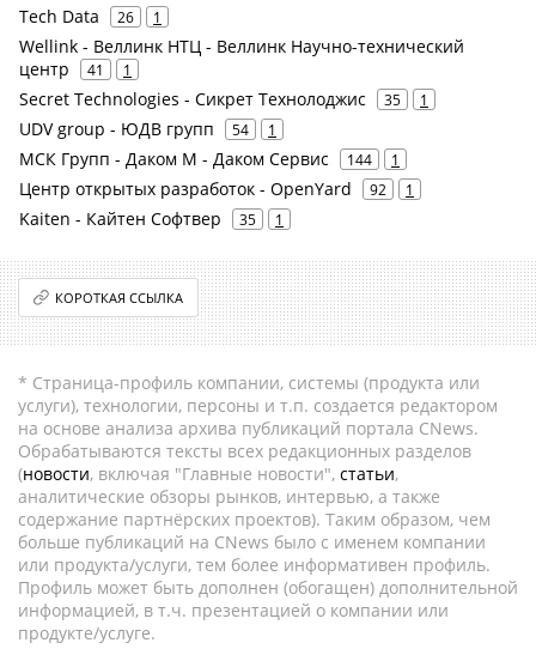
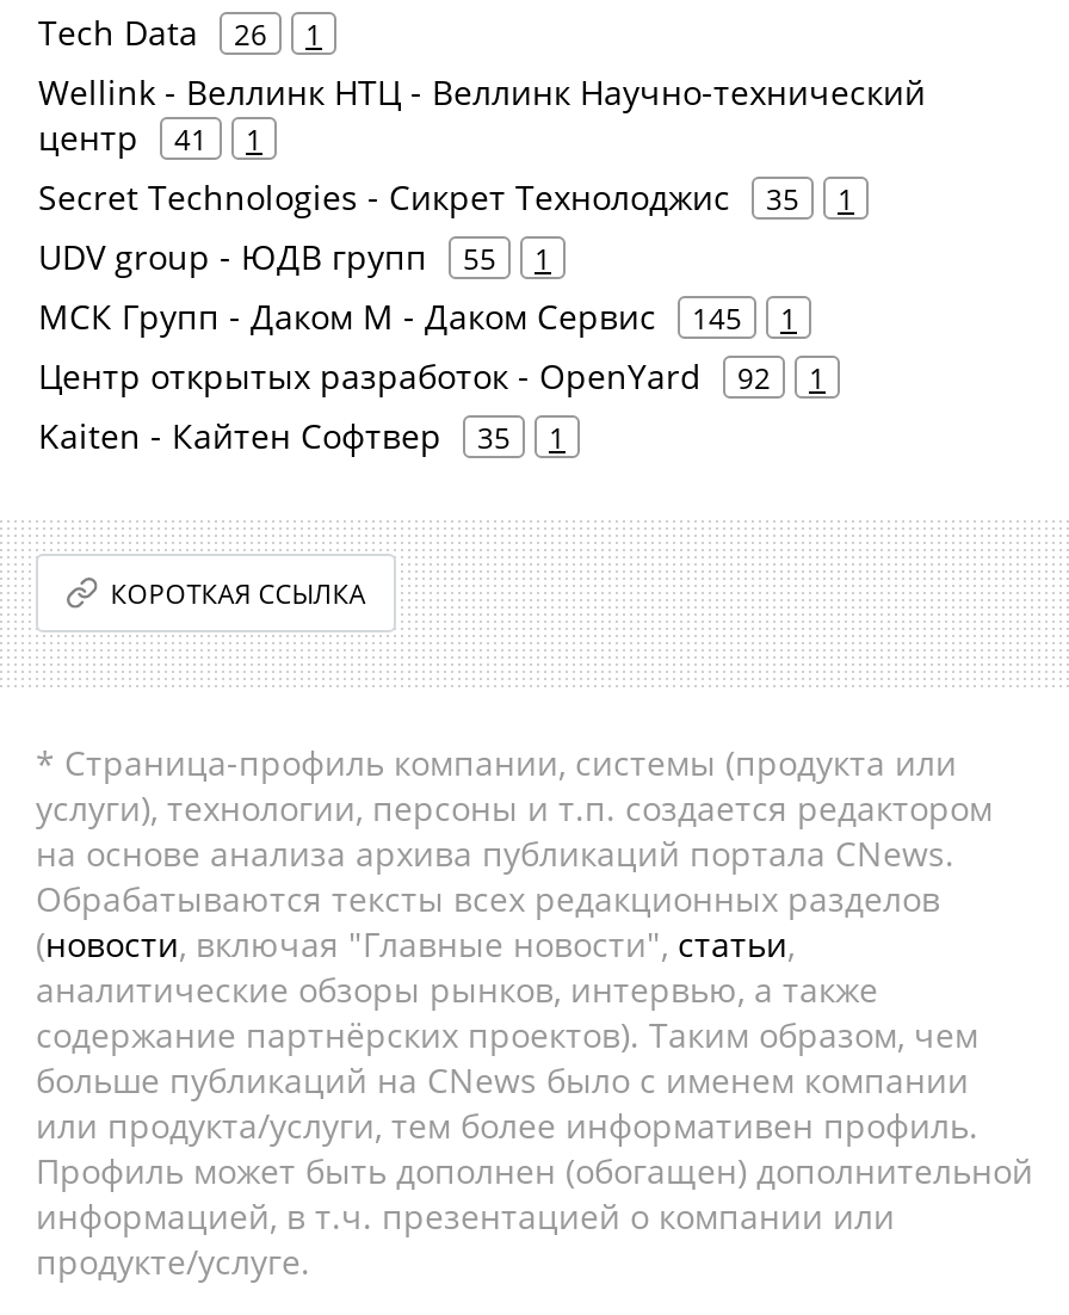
[232,120,249,139] 54 -> [463,239,496,277] 55
[19,147,400,170] МСК Групп - Даком М - Даком Сервис 144 1 -> [38,294,797,339] МСК Групп - Даком М - Даком Сервис 145 1

